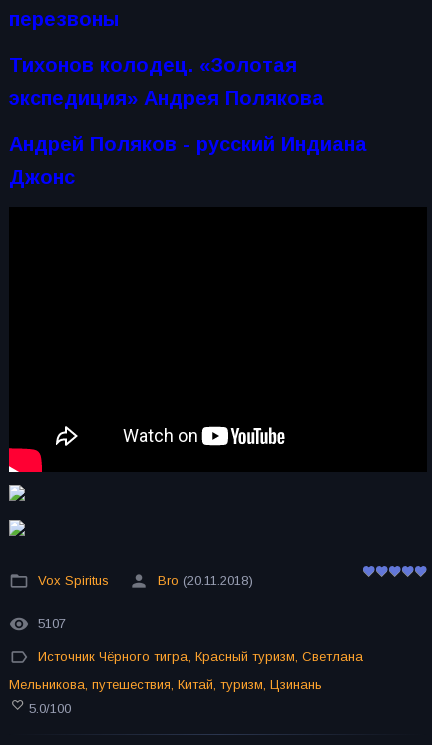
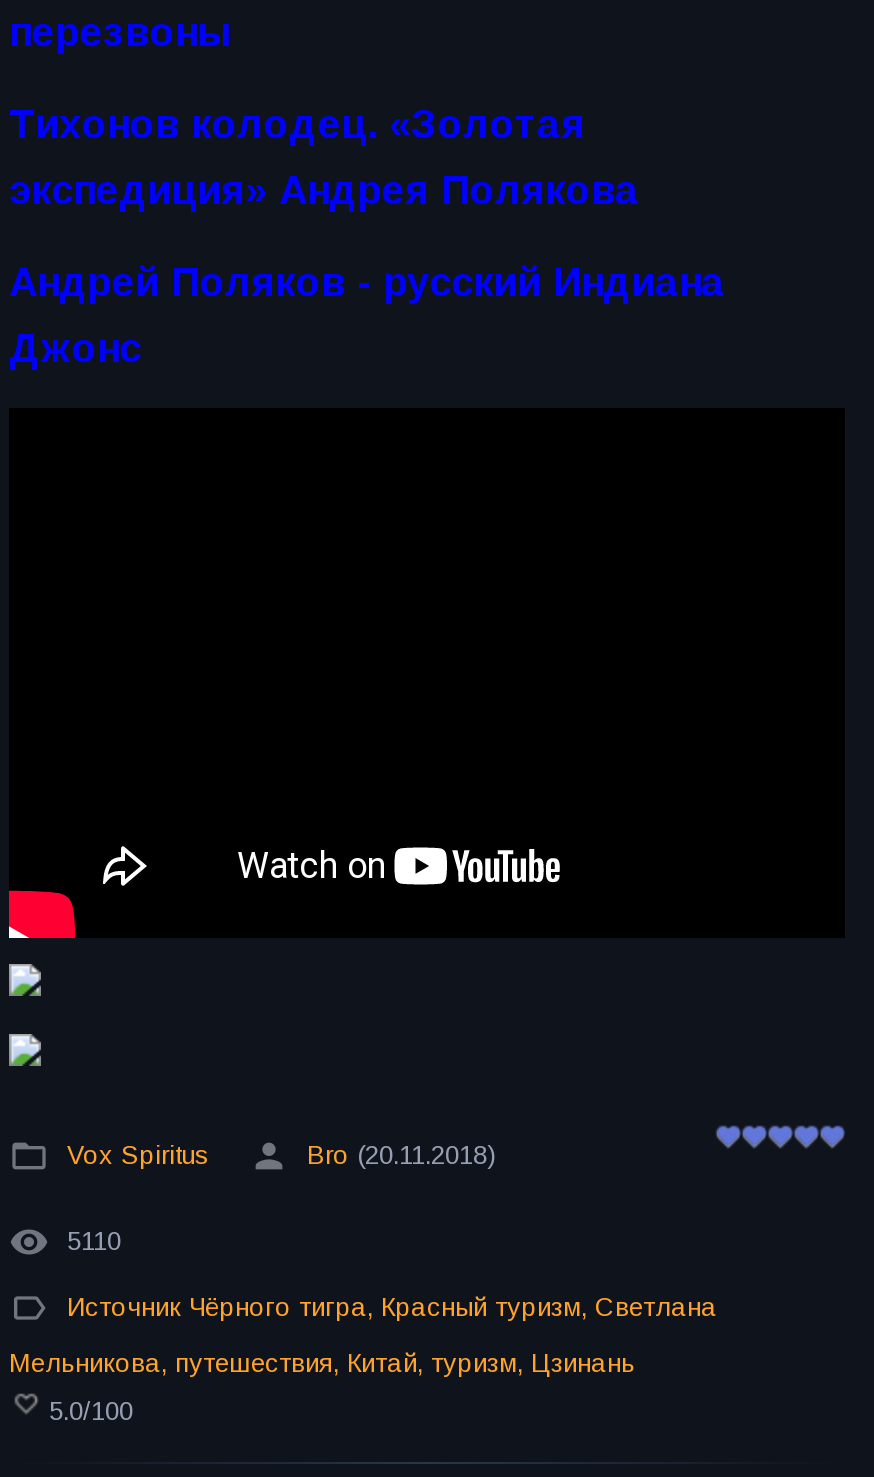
[38,616,66,631] 5107 -> [67,1226,121,1256] 5110

